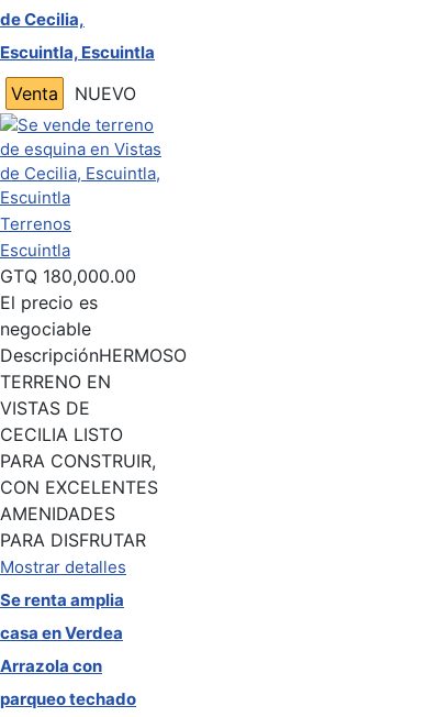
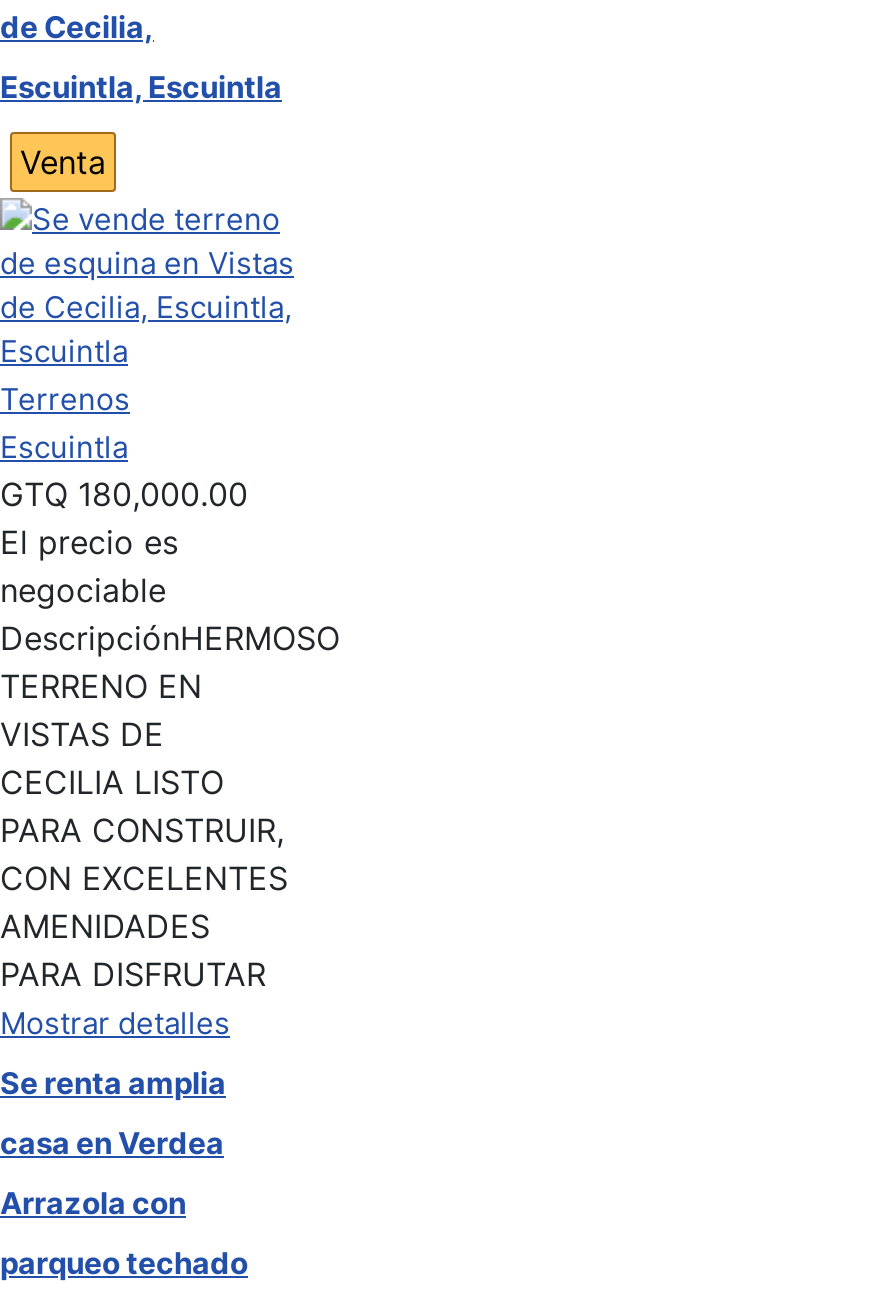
[75,82,136,104] NUEVO -> none

